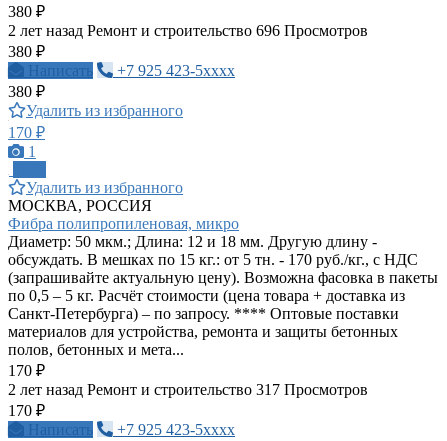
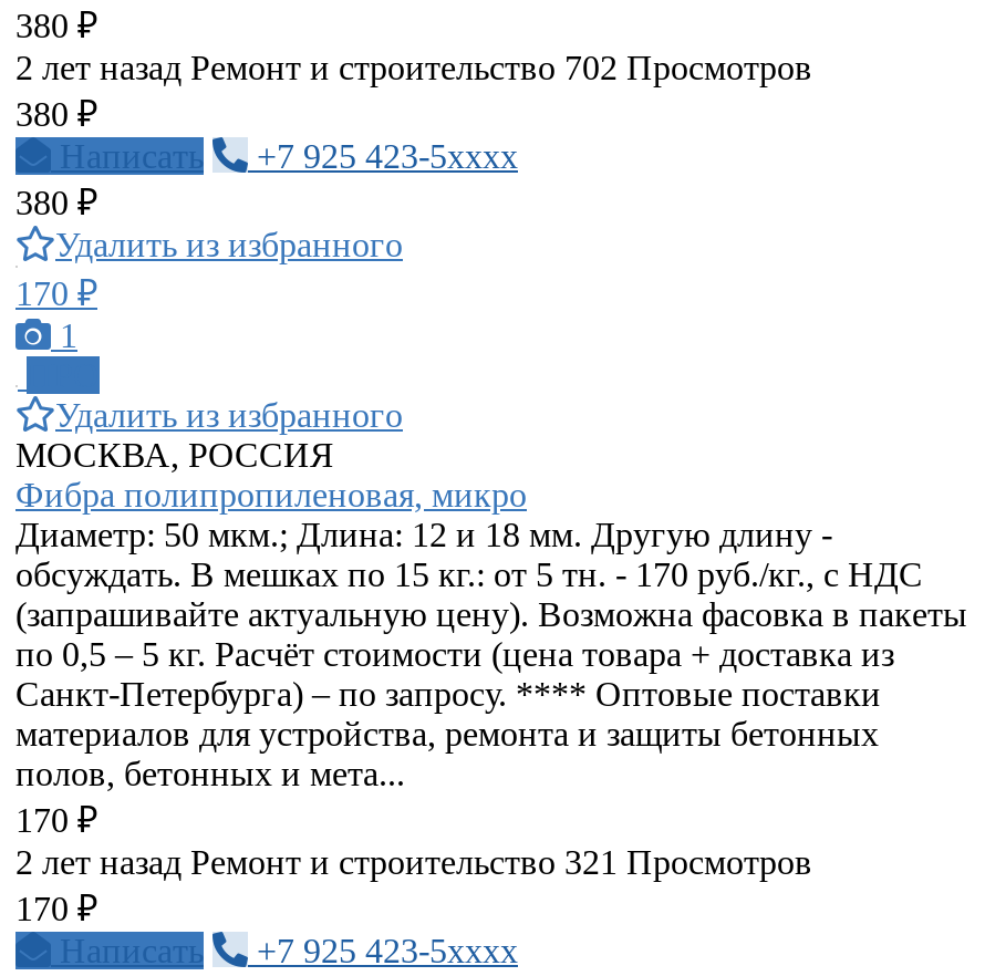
[8,22,368,39] 2 лет назад Ремонт и строительство 696 Просмотров -> [15,49,812,86] 2 лет назад Ремонт и строительство 702 Просмотров
[8,381,368,398] 2 лет назад Ремонт и строительство 317 Просмотров -> [15,843,812,881] 2 лет назад Ремонт и строительство 321 Просмотров

